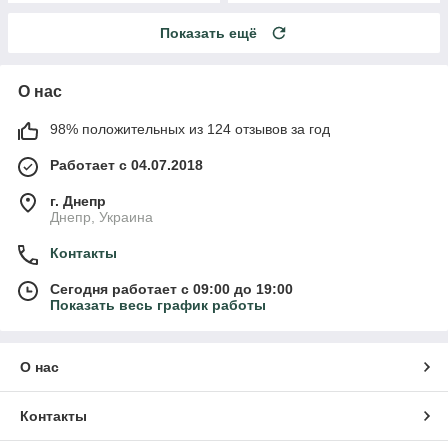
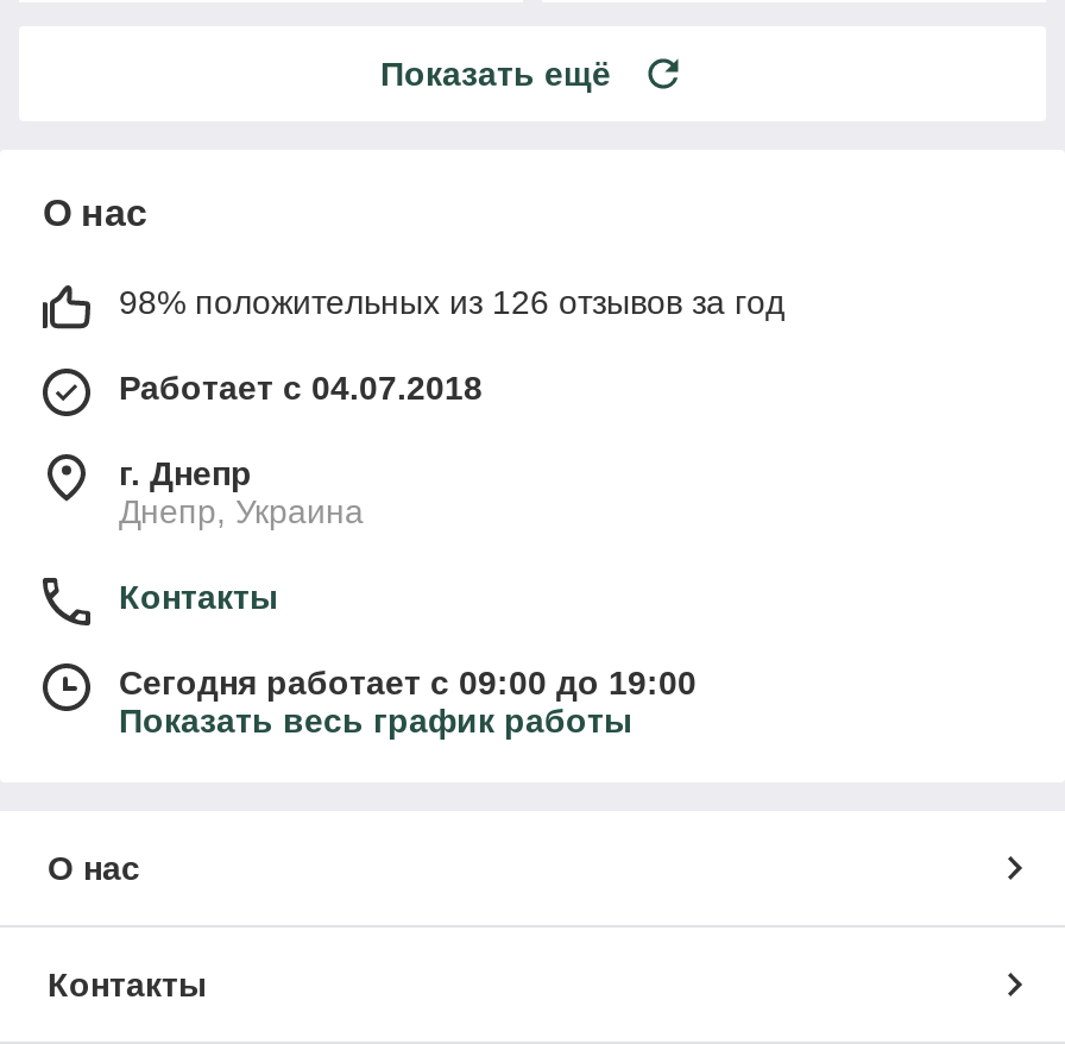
[50,121,330,137] 98% положительных из 124 отзывов за год -> [119,283,784,321] 98% положительных из 126 отзывов за год

